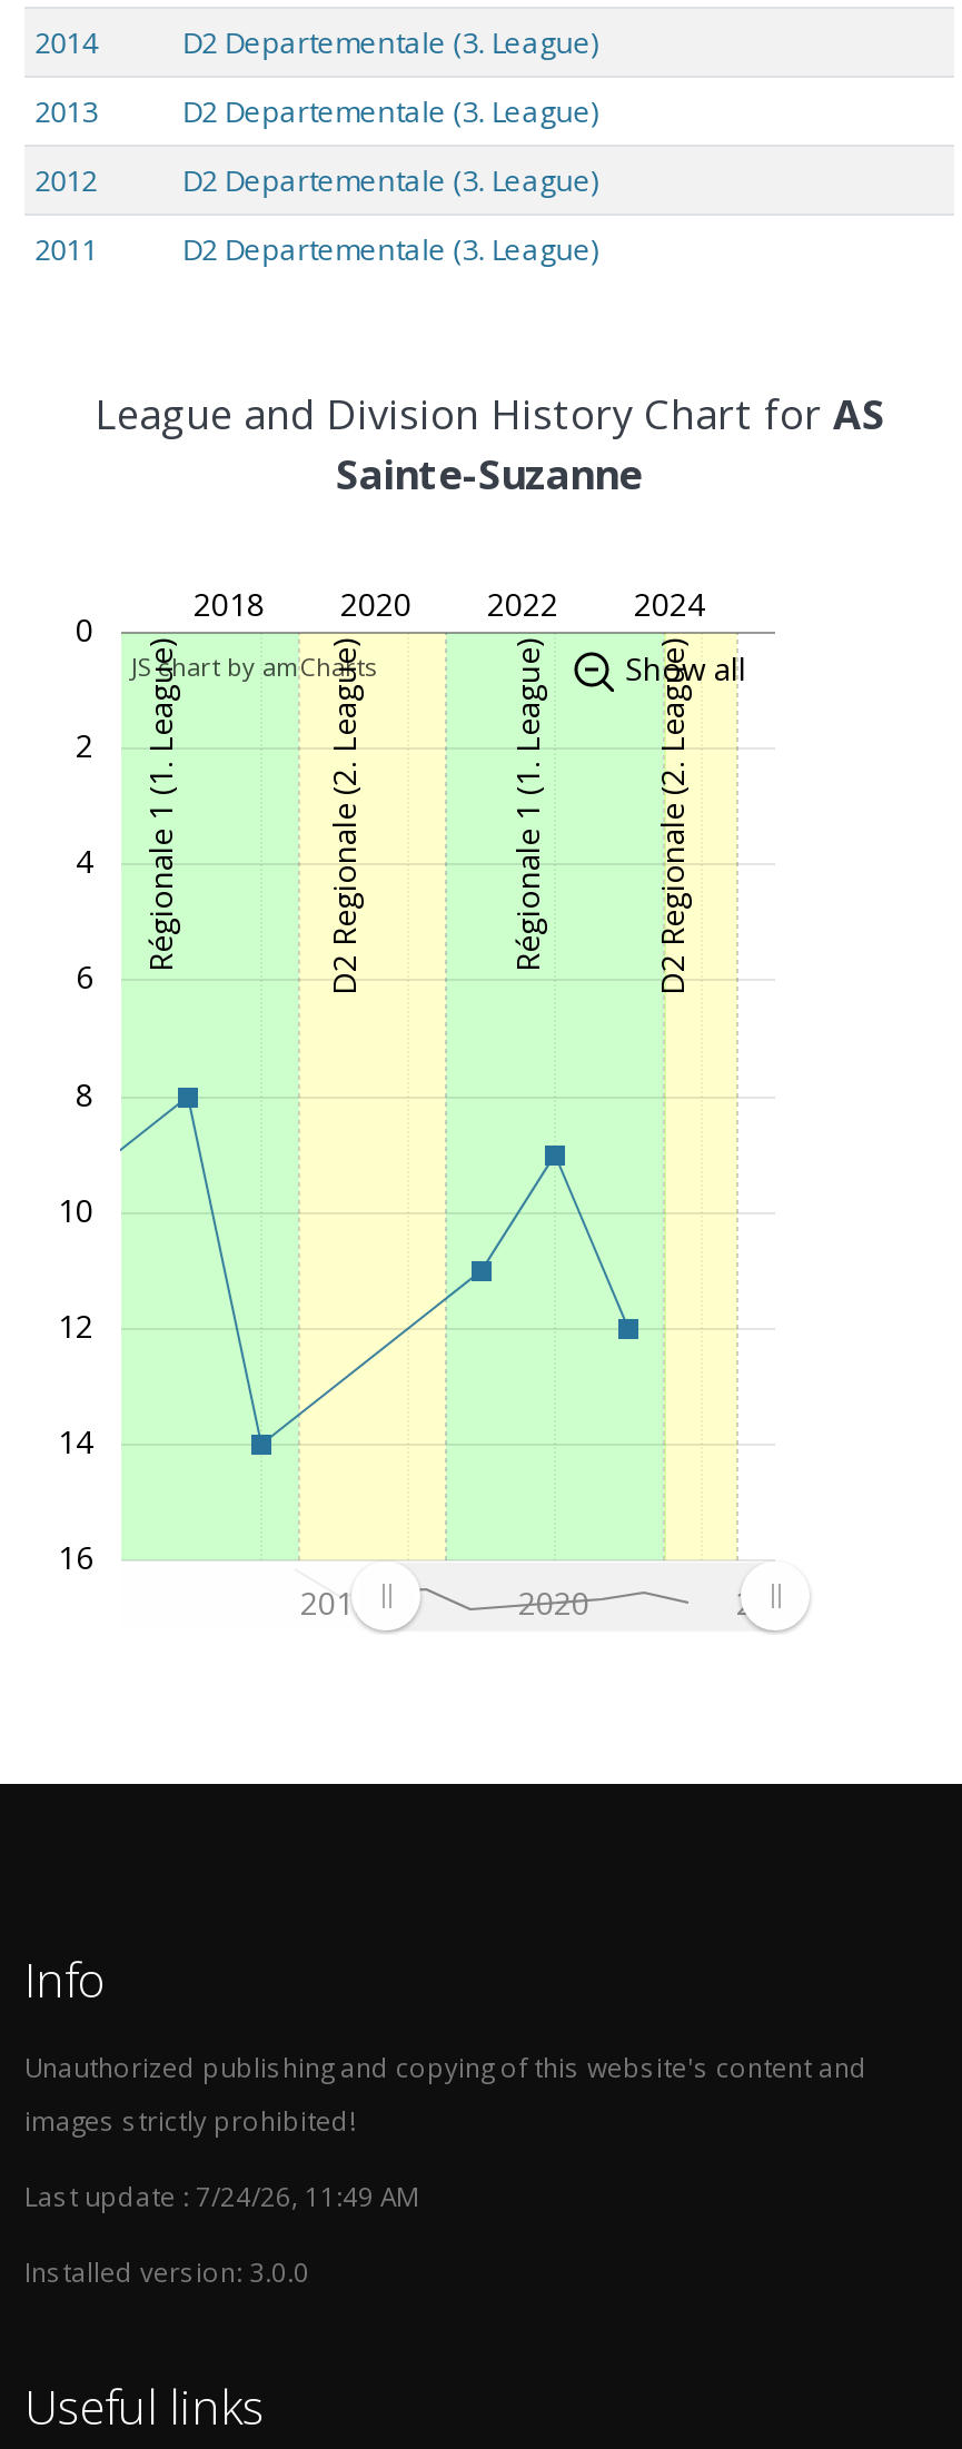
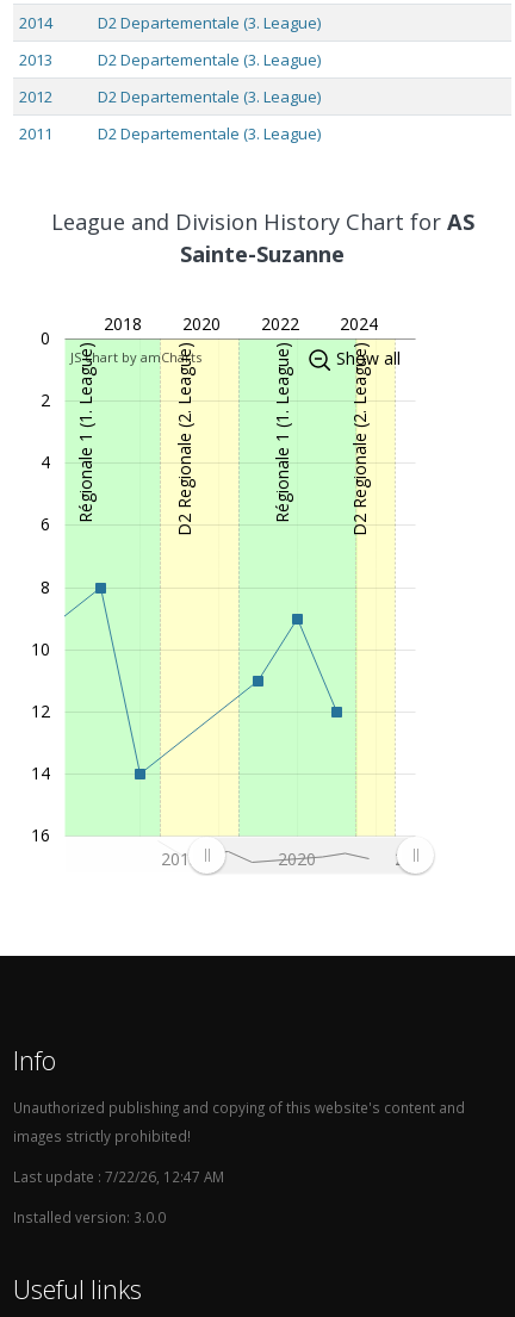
[24,2178,418,2213] Last update : 7/24/26, 11:49 AM -> [13,1167,224,1186] Last update : 7/22/26, 12:47 AM

